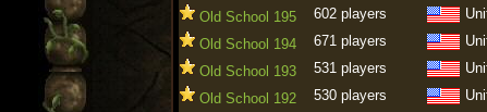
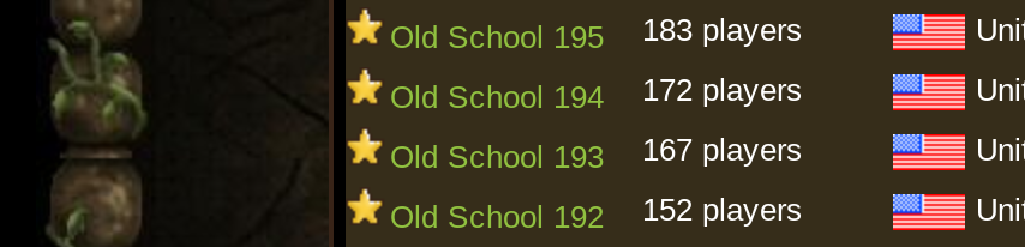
[199,5,386,25] Old School 195 602 players -> [390,12,803,55] Old School 195 183 players
[199,33,386,52] Old School 194 671 players -> [390,72,803,115] Old School 194 172 players
[199,60,386,79] Old School 193 531 players -> [390,132,803,175] Old School 193 167 players
[199,87,386,107] Old School 192 530 players -> [390,192,803,235] Old School 192 152 players

